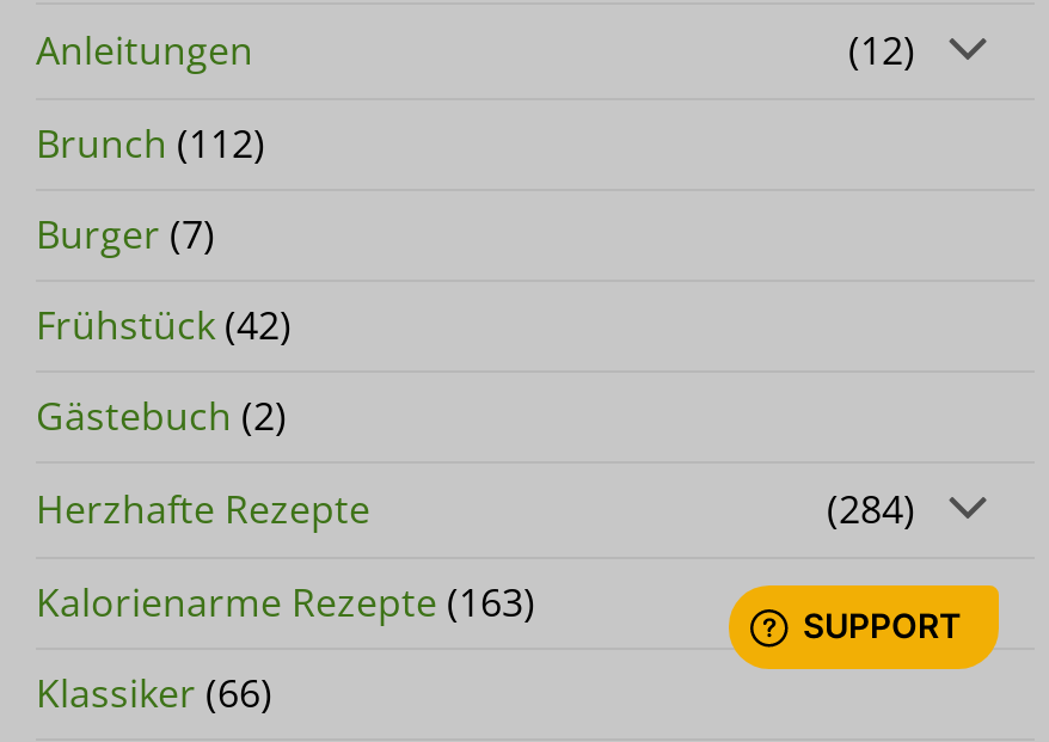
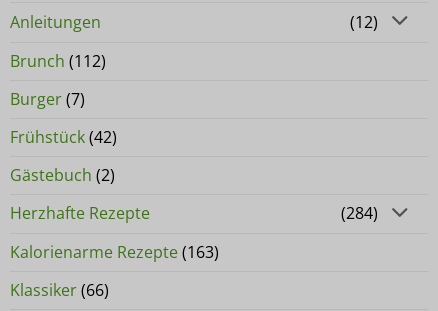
[726,582,1001,673] [image] -> none

